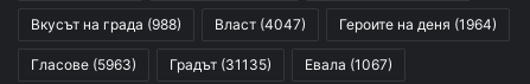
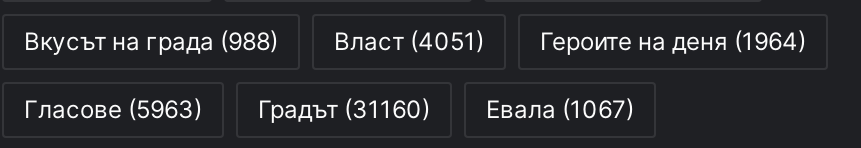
[31,15,497,33] Вкусът на града (988) Власт (4047) Героите на деня (1964) -> [24,26,806,56] Вкусът на града (988) Власт (4051) Героите на деня (1964)
[31,56,392,73] Гласове (5963) Градът (31135) Евала (1067) -> [24,94,634,124] Гласове (5963) Градът (31160) Евала (1067)

